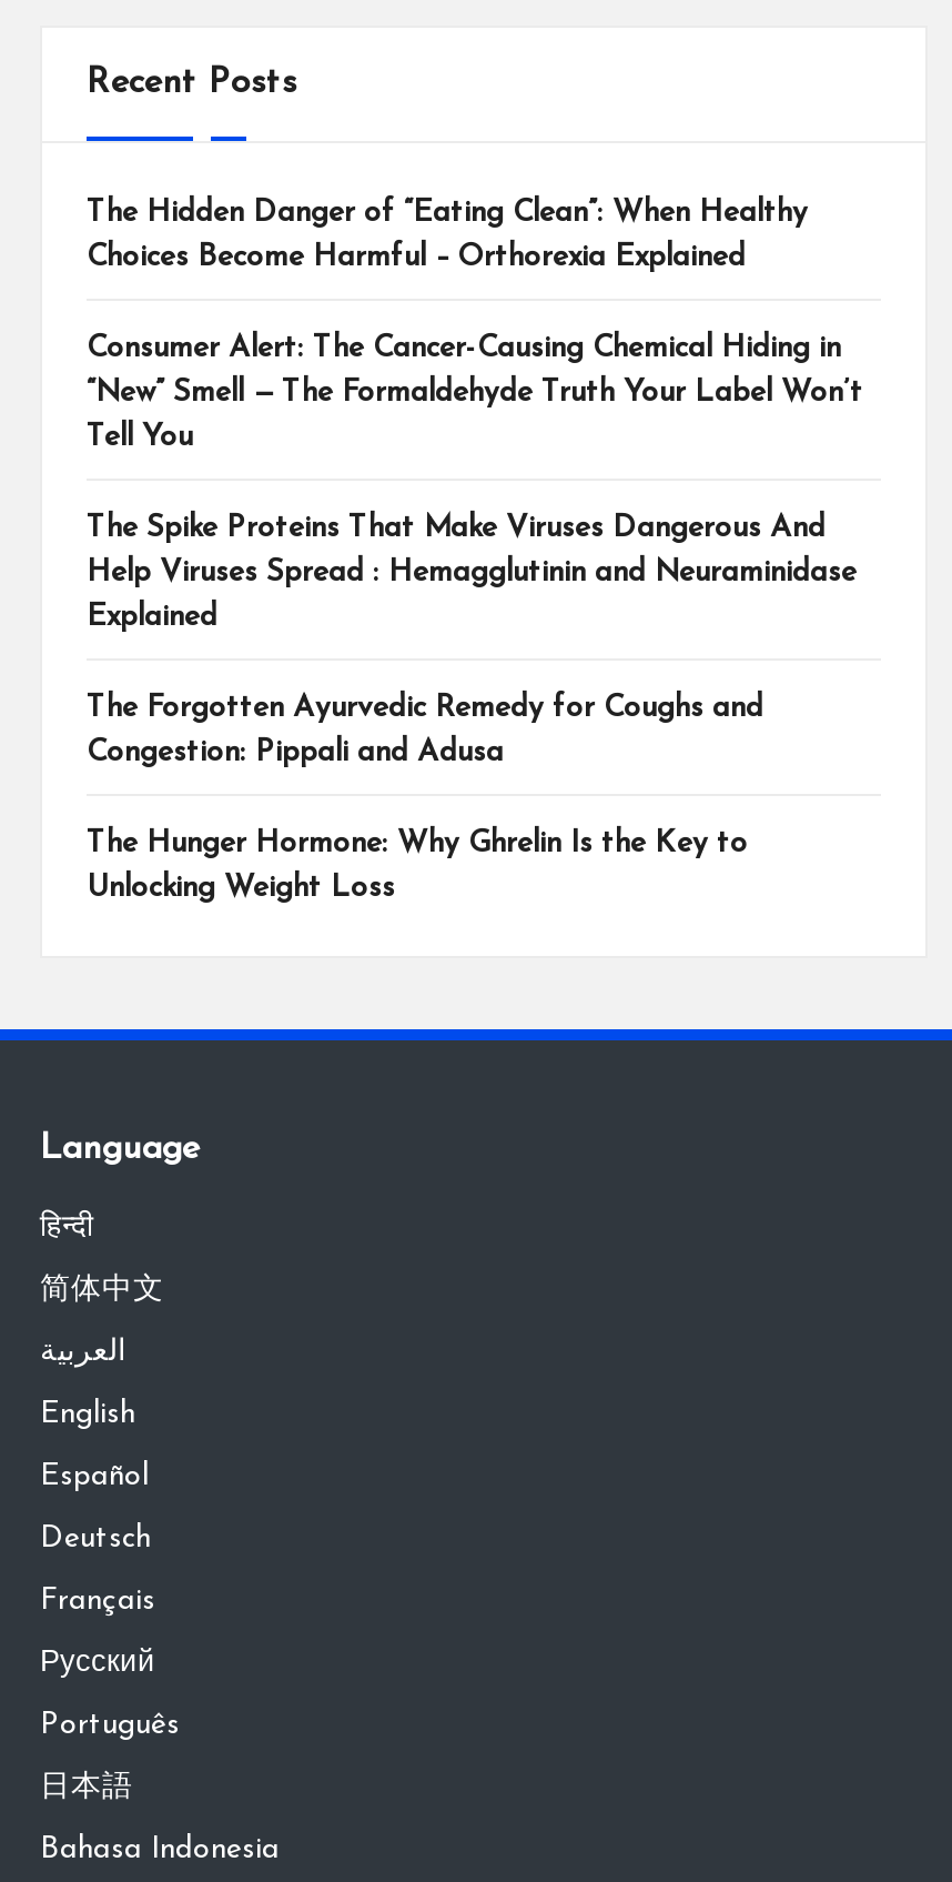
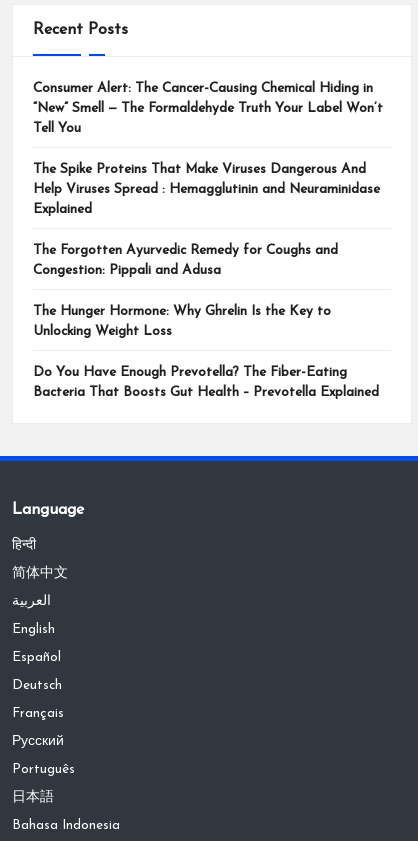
[87,199,808,272] The Hidden Danger of “Eating Clean”: When Healthy | Choices Become Harmful – Orthorexia Explained -> none
moved [87,334,863,902] -> [33,82,383,338]: Consumer Alert: The Cancer-Causing Chemical Hiding in | “New” Smell — The Formaldehyde Truth Your Label Won’t | Tell You | ... | The Hunger Hormone: Why Ghrelin Is the Key to | Unlocking Weight Loss
none -> [33,366,379,399] Do You Have Enough Prevotella? The Fiber-Eating | Bacteria That Boosts Gut Health – Prevotella Explained

